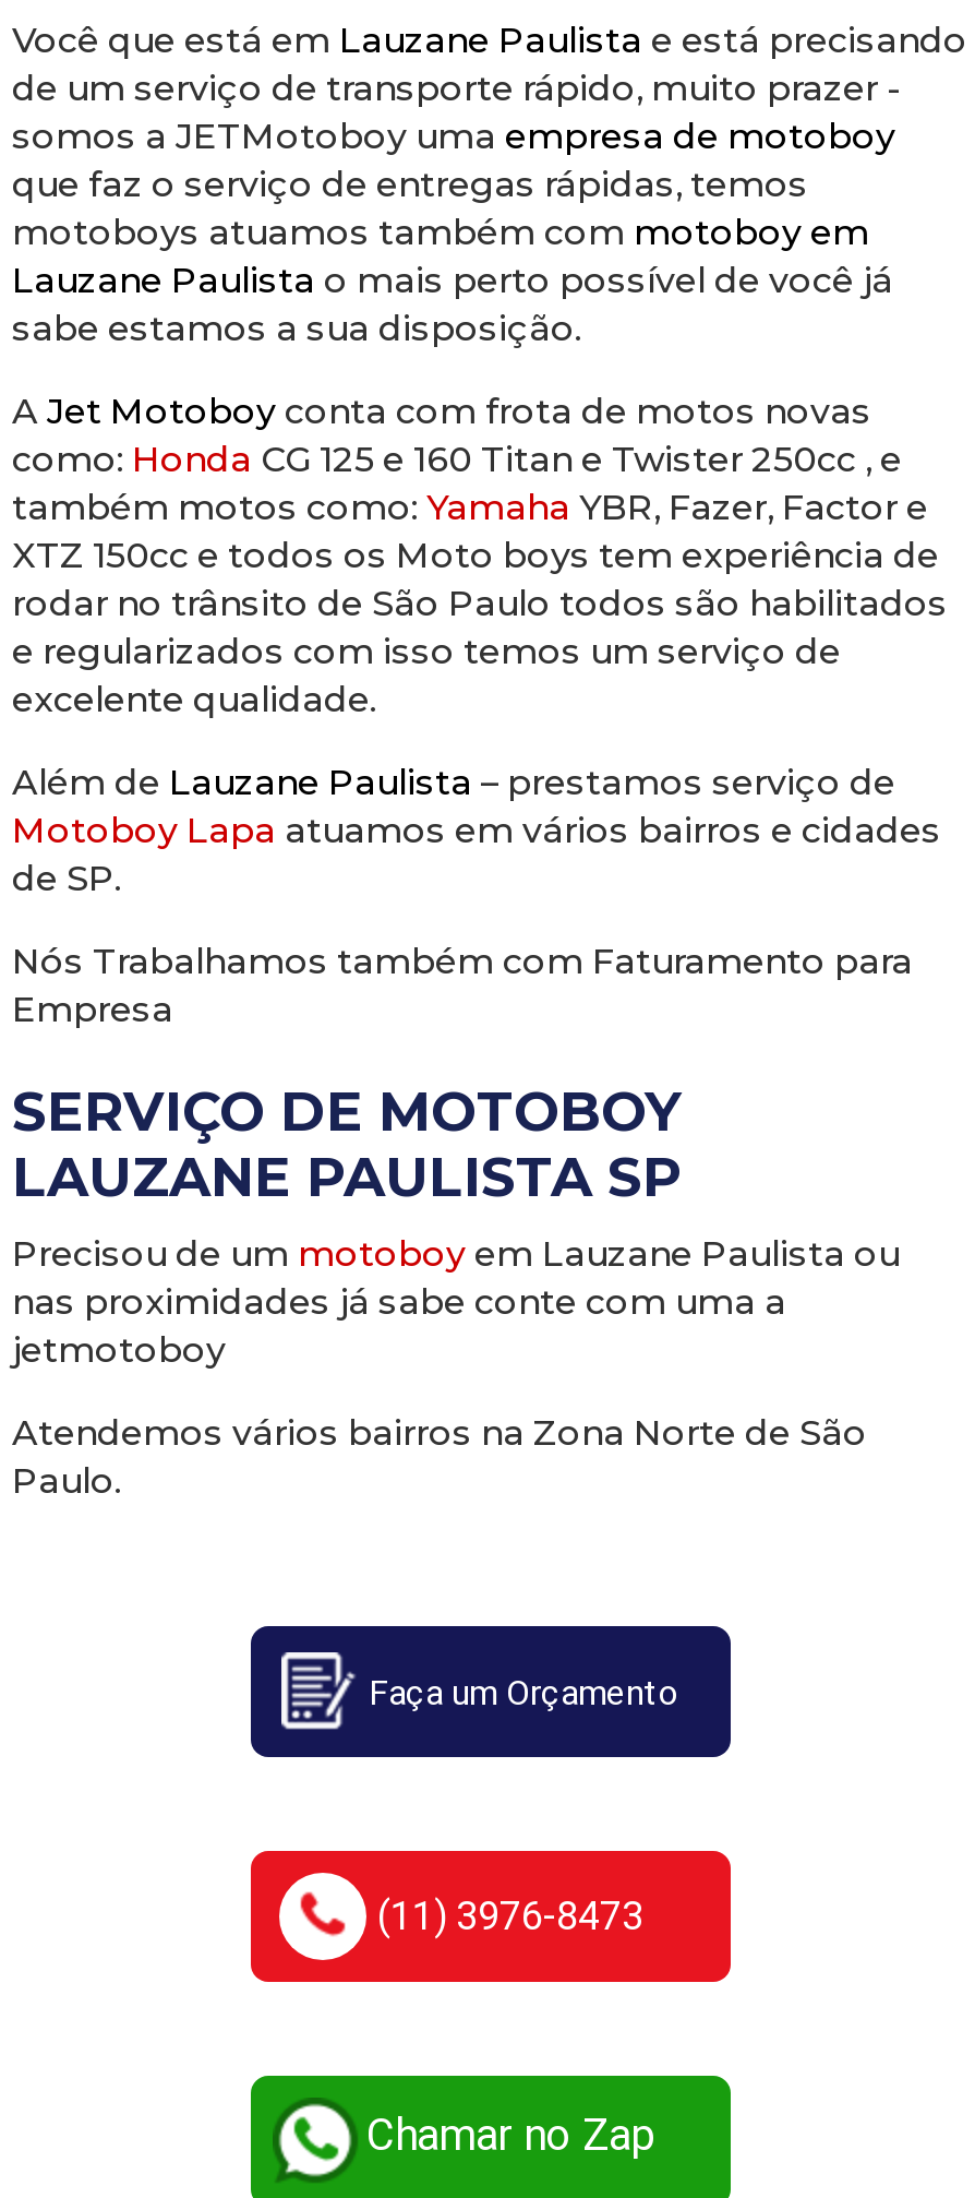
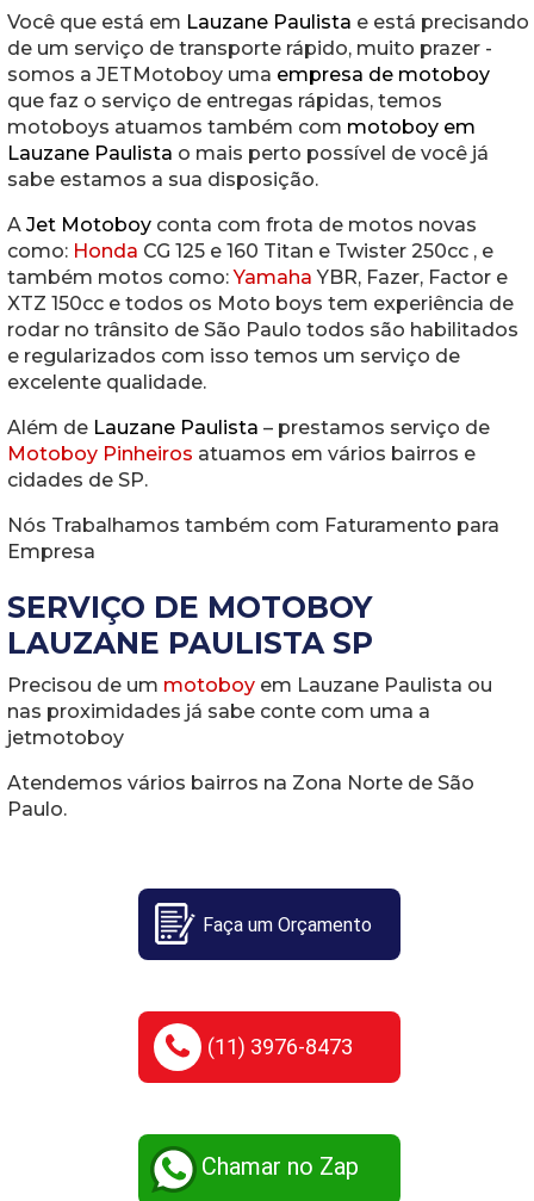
[12,810,941,899] Motoboy Lapa atuamos em vários bairros e cidades | de SP. -> [8,442,476,491] Motoboy Pinheiros atuamos em vários bairros e | cidades de SP.

